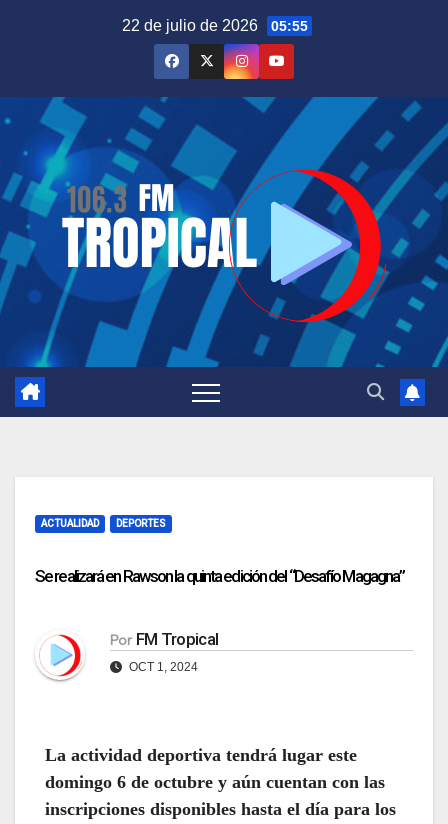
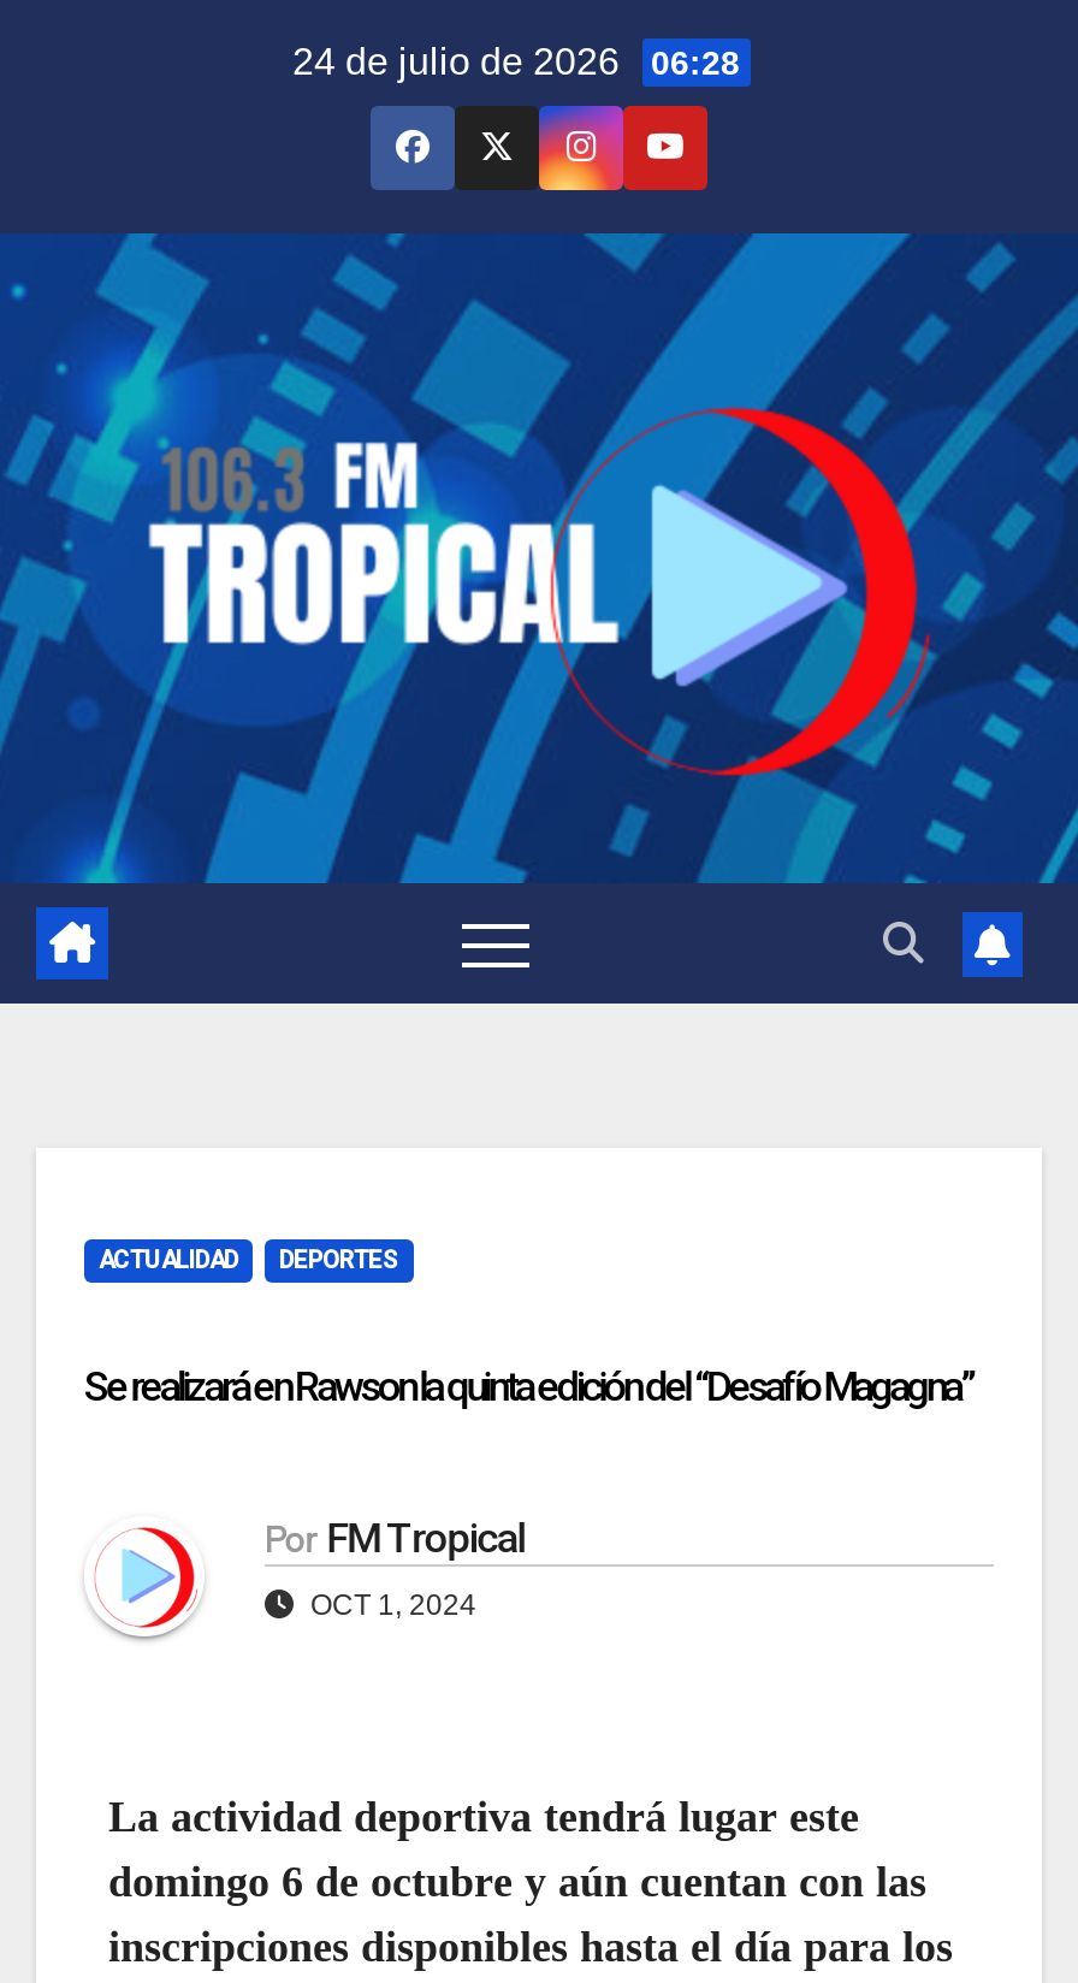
[121,17,307,34] 22 de julio de 2026 05:55 -> [292,41,740,82] 24 de julio de 2026 06:28

